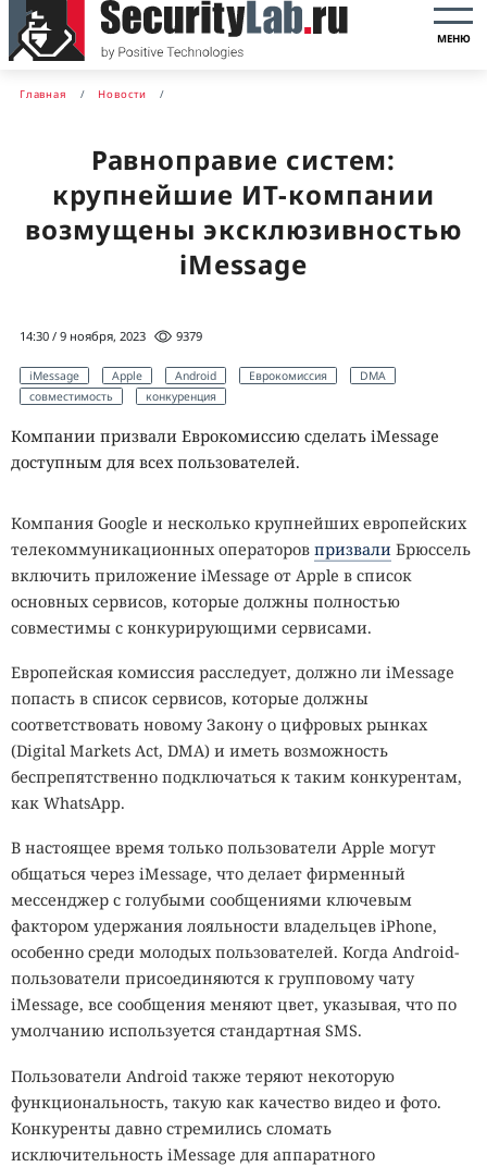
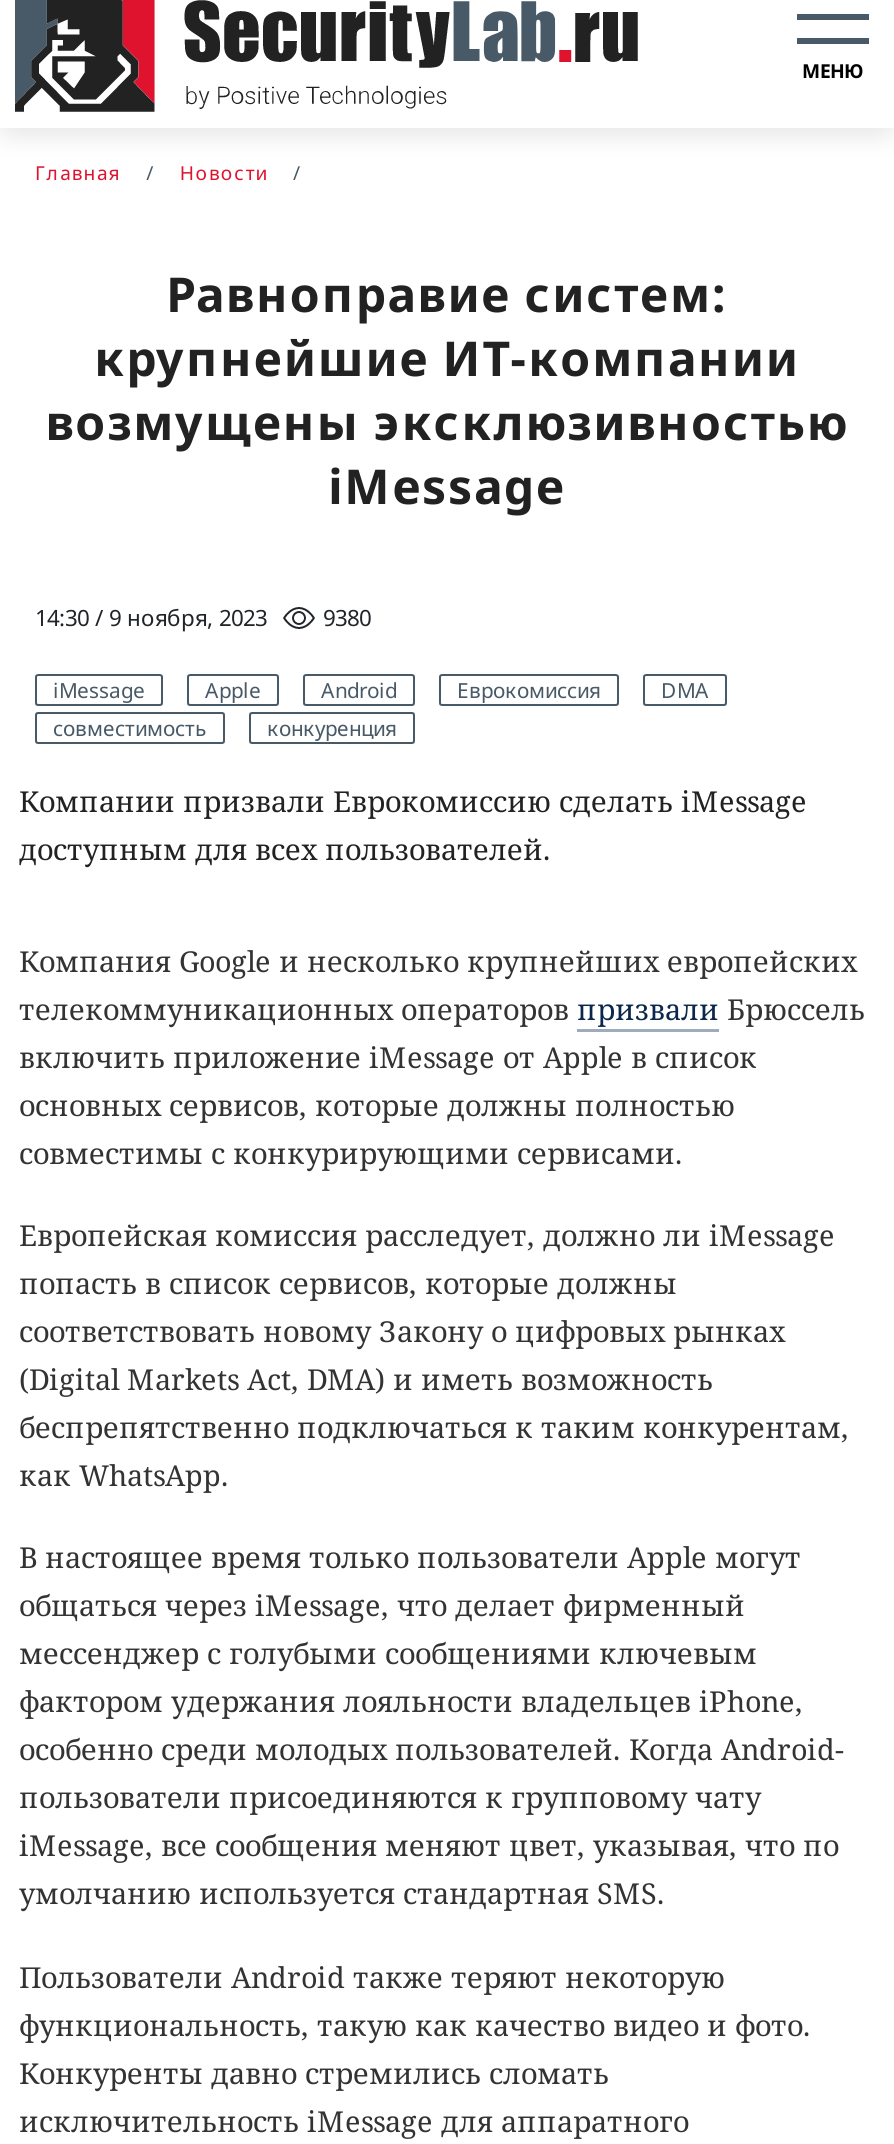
[20,327,202,344] 14:30 / 9 ноября, 2023 9379 -> [35,601,371,631] 14:30 / 9 ноября, 2023 9380

